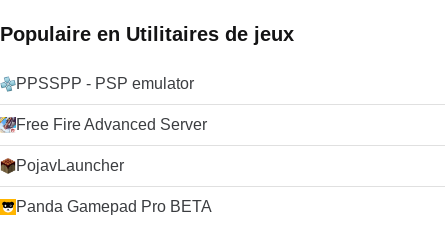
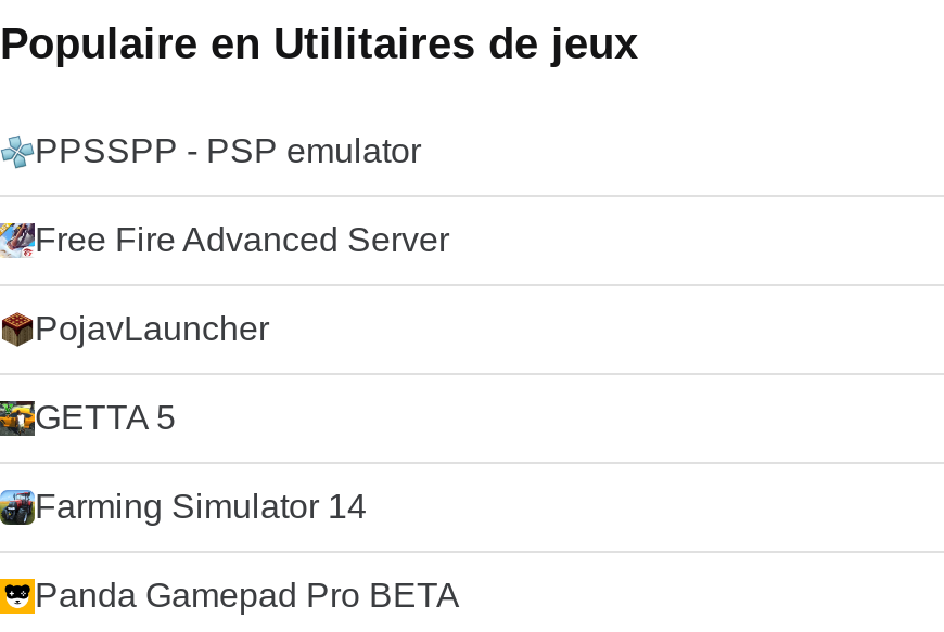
none -> [35,399,367,525] GETTA 5 | Farming Simulator 14

